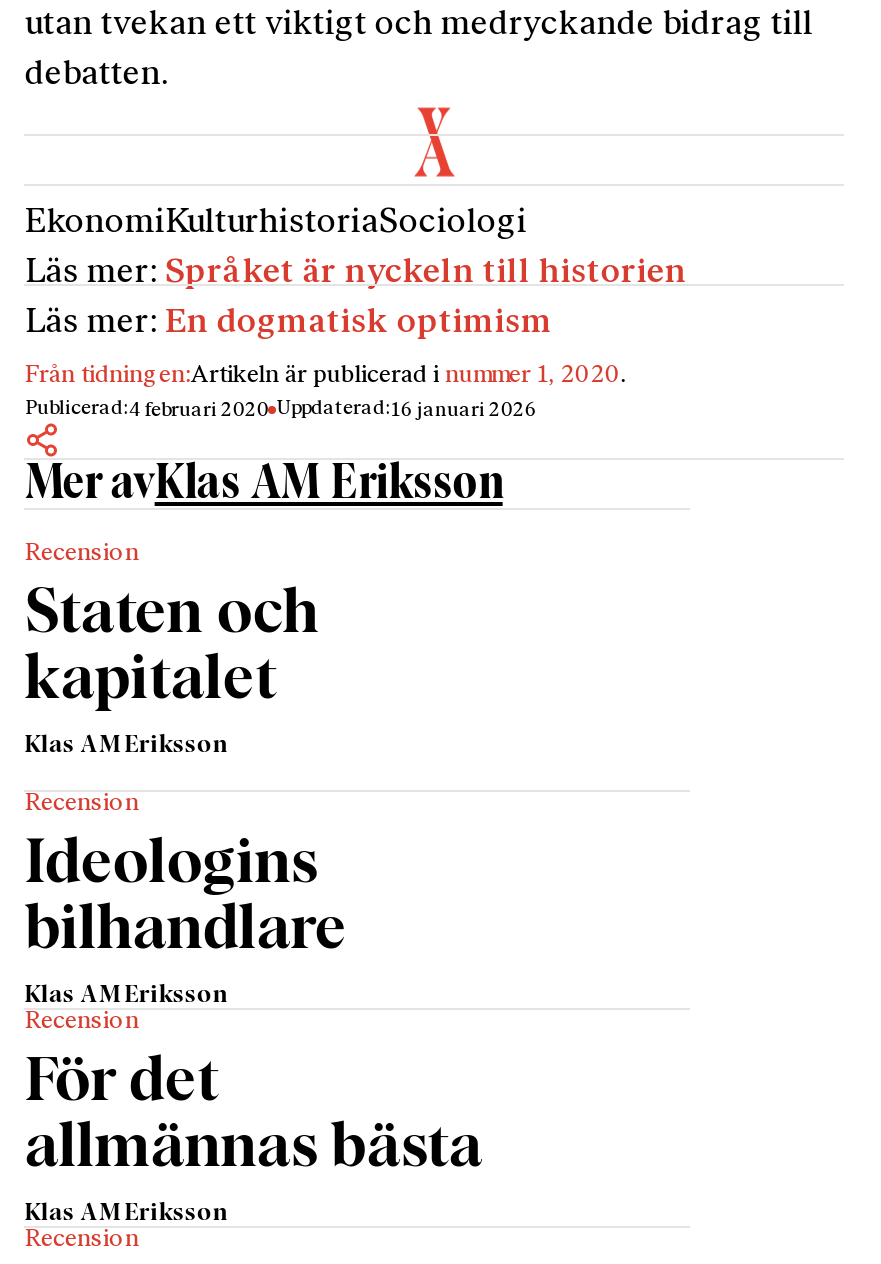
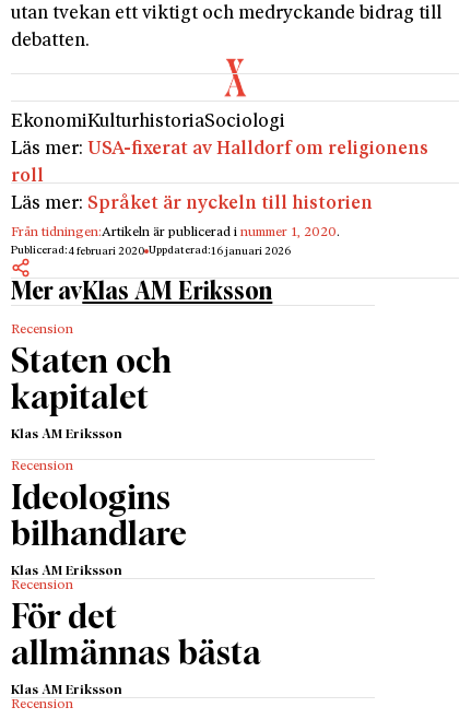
none -> [11,140,429,186] Läs mer: USA-fixerat av Halldorf om religionens | roll
moved [25,256,687,290] -> [11,194,373,213]: Läs mer: Språket är nyckeln till historien
[25,306,553,340] Läs mer: En dogmatisk optimism -> none

